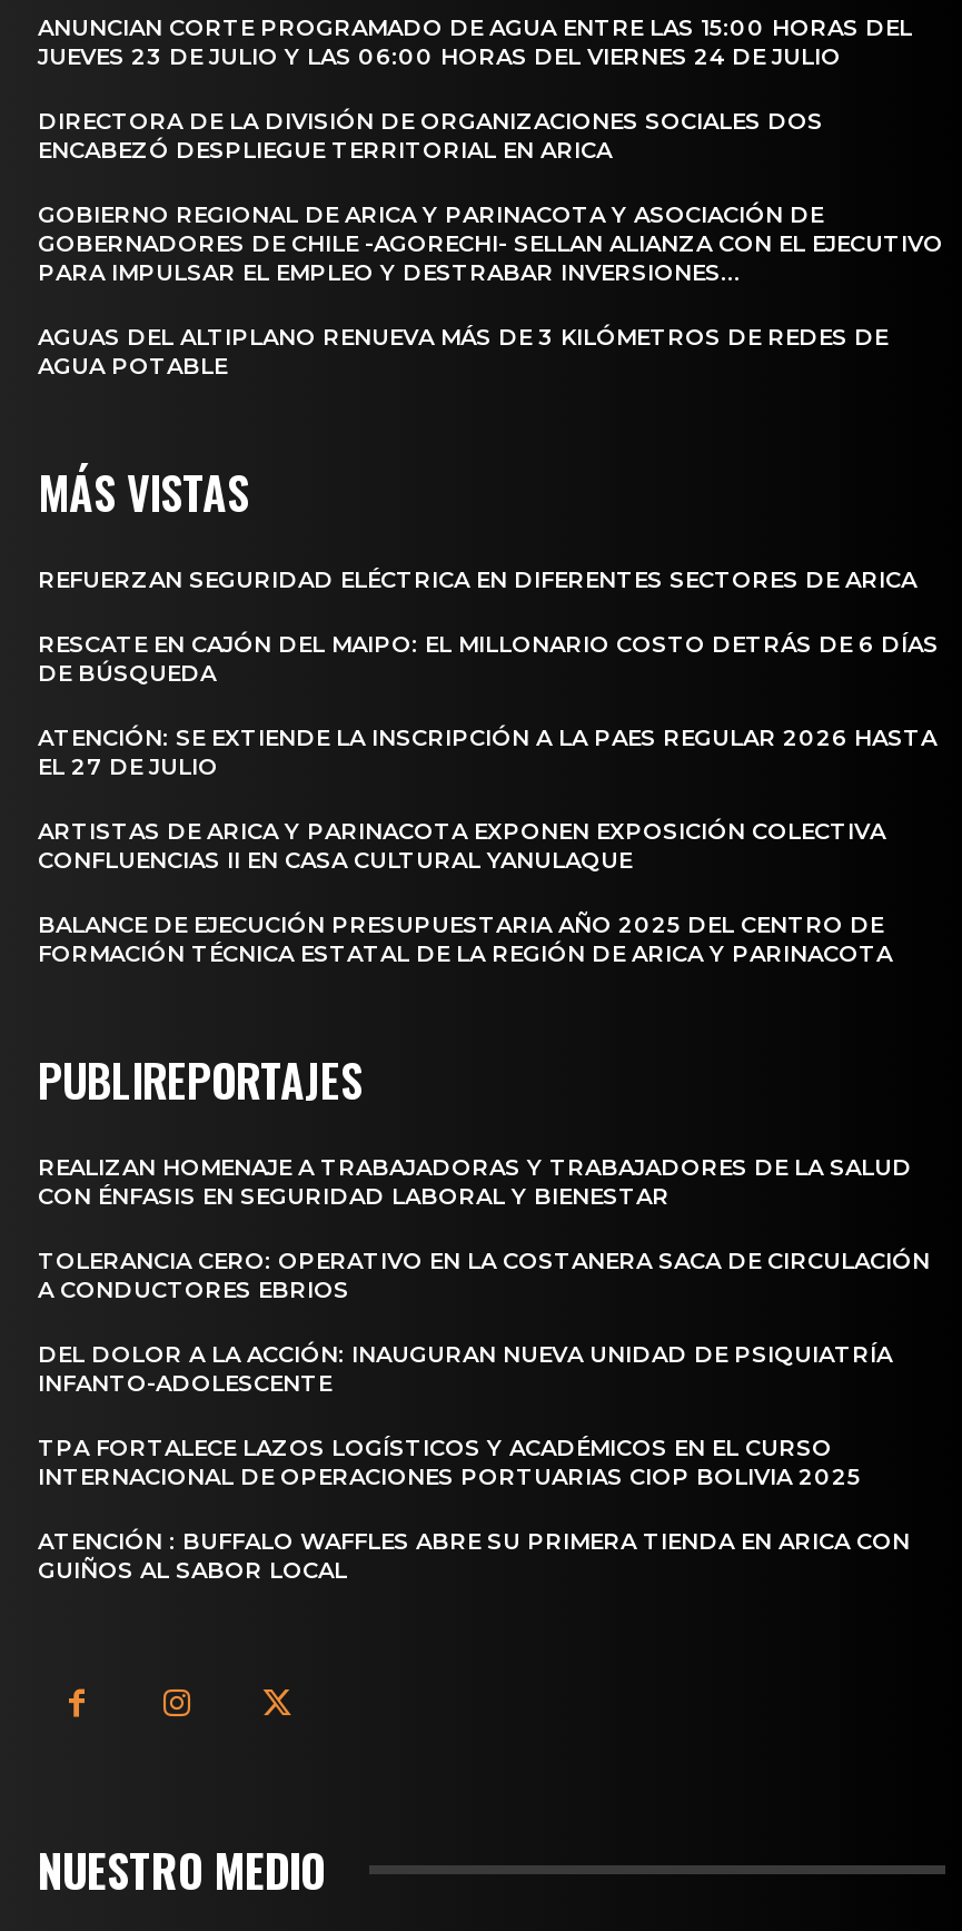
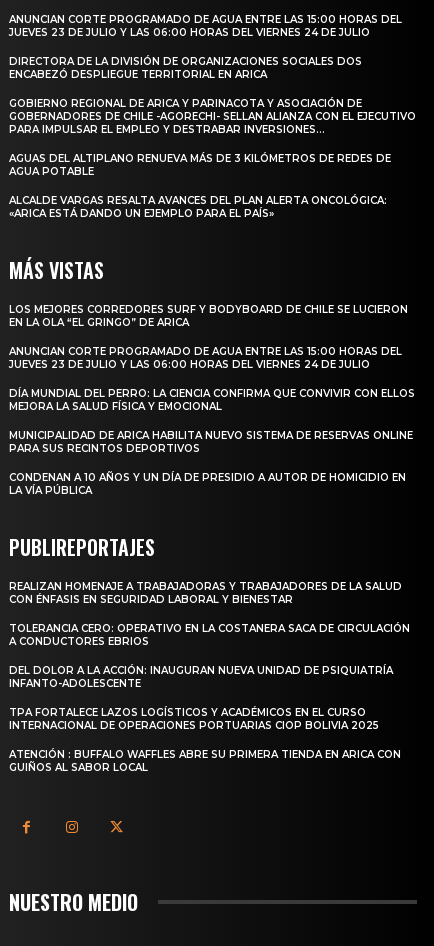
none -> [9,194,387,220] ALCALDE VARGAS RESALTA AVANCES DEL PLAN ALERTA ONCOLÓGICA: | «ARICA ESTÁ DANDO UN EJEMPLO PARA EL PAÍS»
[38,566,916,595] REFUERZAN SEGURIDAD ELÉCTRICA EN DIFERENTES SECTORES DE ARICA -> [9,303,408,329] LOS MEJORES CORREDORES SURF Y BODYBOARD DE CHILE SE LUCIERON | EN LA OLA “EL GRINGO” DE ARICA
[38,630,939,688] RESCATE EN CAJÓN DEL MAIPO: EL MILLONARIO COSTO DETRÁS DE 6 DÍAS | DE BÚSQUEDA -> [9,345,402,371] ANUNCIAN CORTE PROGRAMADO DE AGUA ENTRE LAS 15:00 HORAS DEL | JUEVES 23 DE JULIO Y LAS 06:00 HORAS DEL VIERNES 24 DE JULIO
[38,724,936,782] ATENCIÓN: SE EXTIENDE LA INSCRIPCIÓN A LA PAES REGULAR 2026 HASTA | EL 27 DE JULIO -> [9,387,415,413] DÍA MUNDIAL DEL PERRO: LA CIENCIA CONFIRMA QUE CONVIVIR CON ELLOS | MEJORA LA SALUD FÍSICA Y EMOCIONAL
[38,817,885,875] ARTISTAS DE ARICA Y PARINACOTA EXPONEN EXPOSICIÓN COLECTIVA | CONFLUENCIAS II EN CASA CULTURAL YANULAQUE -> [9,429,413,455] MUNICIPALIDAD DE ARICA HABILITA NUEVO SISTEMA DE RESERVAS ONLINE | PARA SUS RECINTOS DEPORTIVOS
[38,911,892,969] BALANCE DE EJECUCIÓN PRESUPUESTARIA AÑO 2025 DEL CENTRO DE | FORMACIÓN TÉCNICA ESTATAL DE LA REGIÓN DE ARICA Y PARINACOTA -> [9,471,406,497] CONDENAN A 10 AÑOS Y UN DÍA DE PRESIDIO A AUTOR DE HOMICIDIO EN | LA VÍA PÚBLICA

